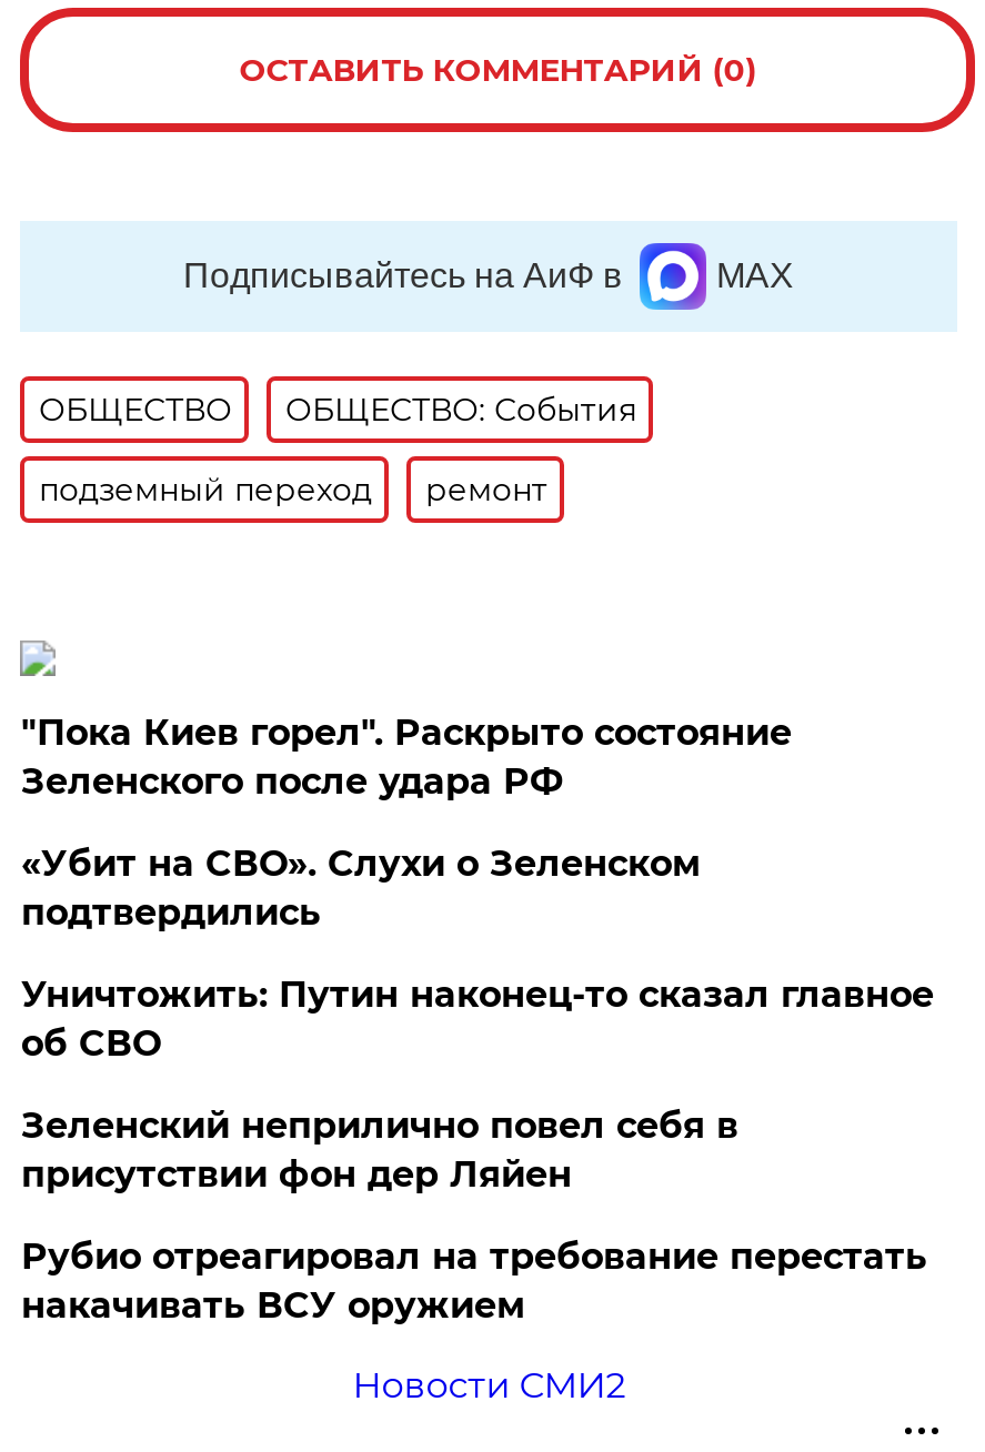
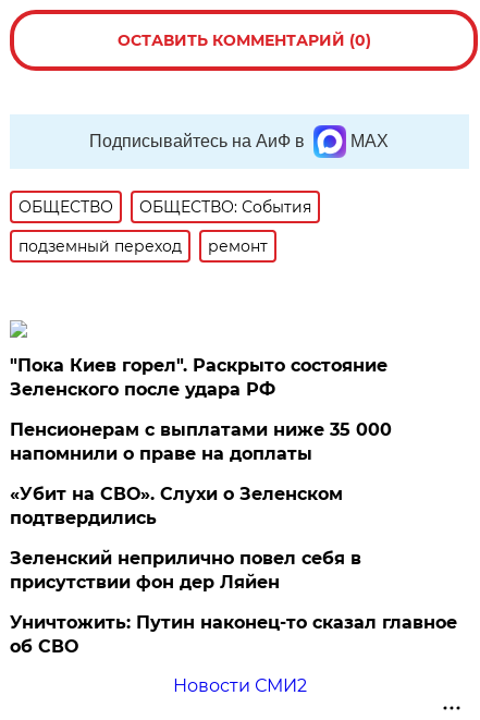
none -> [10,419,392,464] Пенсионерам с выплатами ниже 35 000 | напомнили о праве на доплаты
moved [21,842,700,933] -> [10,484,343,528]: «Убит на СВО». Слухи о Зеленском | подтвердились
moved [21,973,934,1064] -> [10,612,458,657]: Уничтожить: Путин наконец-то сказал главное | об СВО
[21,1235,927,1326] Рубио отреагировал на требование перестать | накачивать ВСУ оружием -> none

